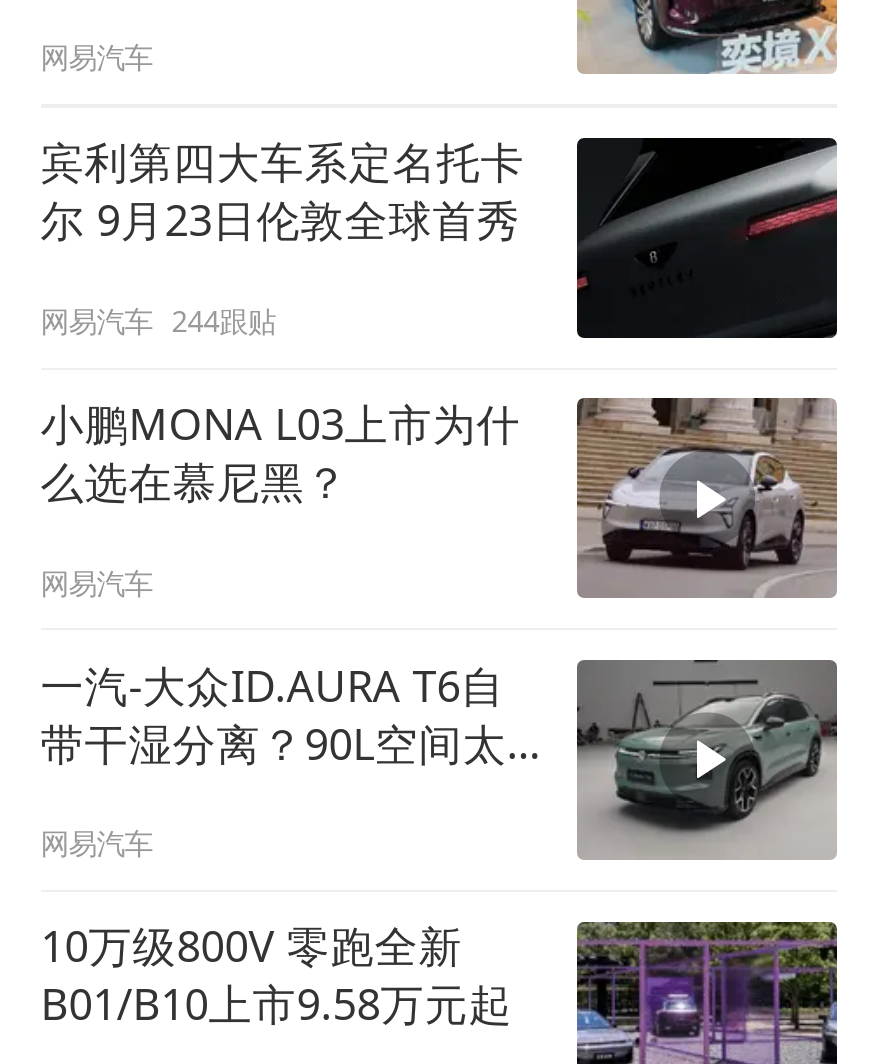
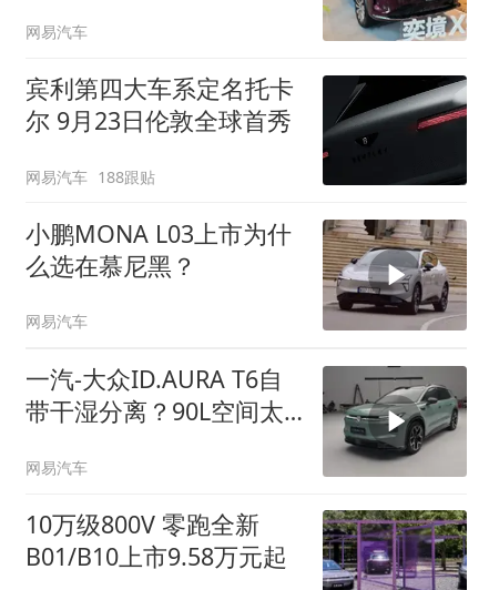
[40,301,276,339] 网易汽车 244跟贴 -> [25,166,156,187] 网易汽车 188跟贴

